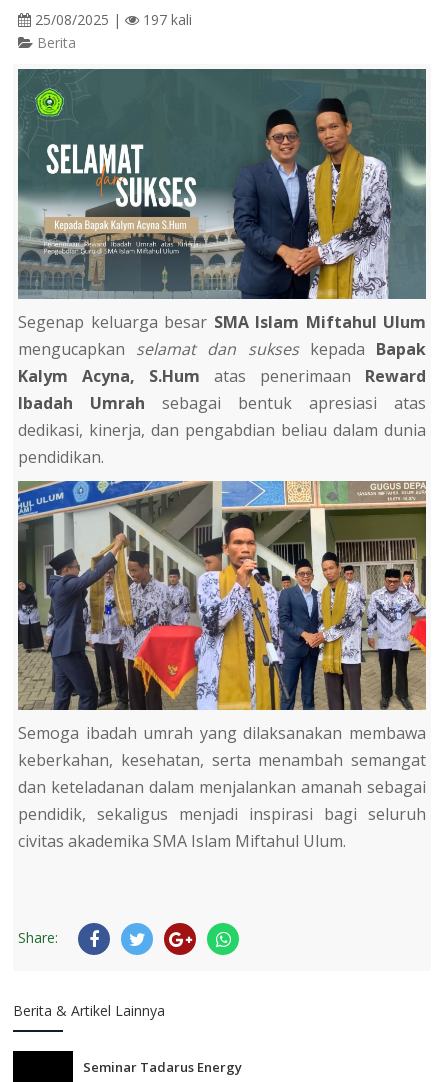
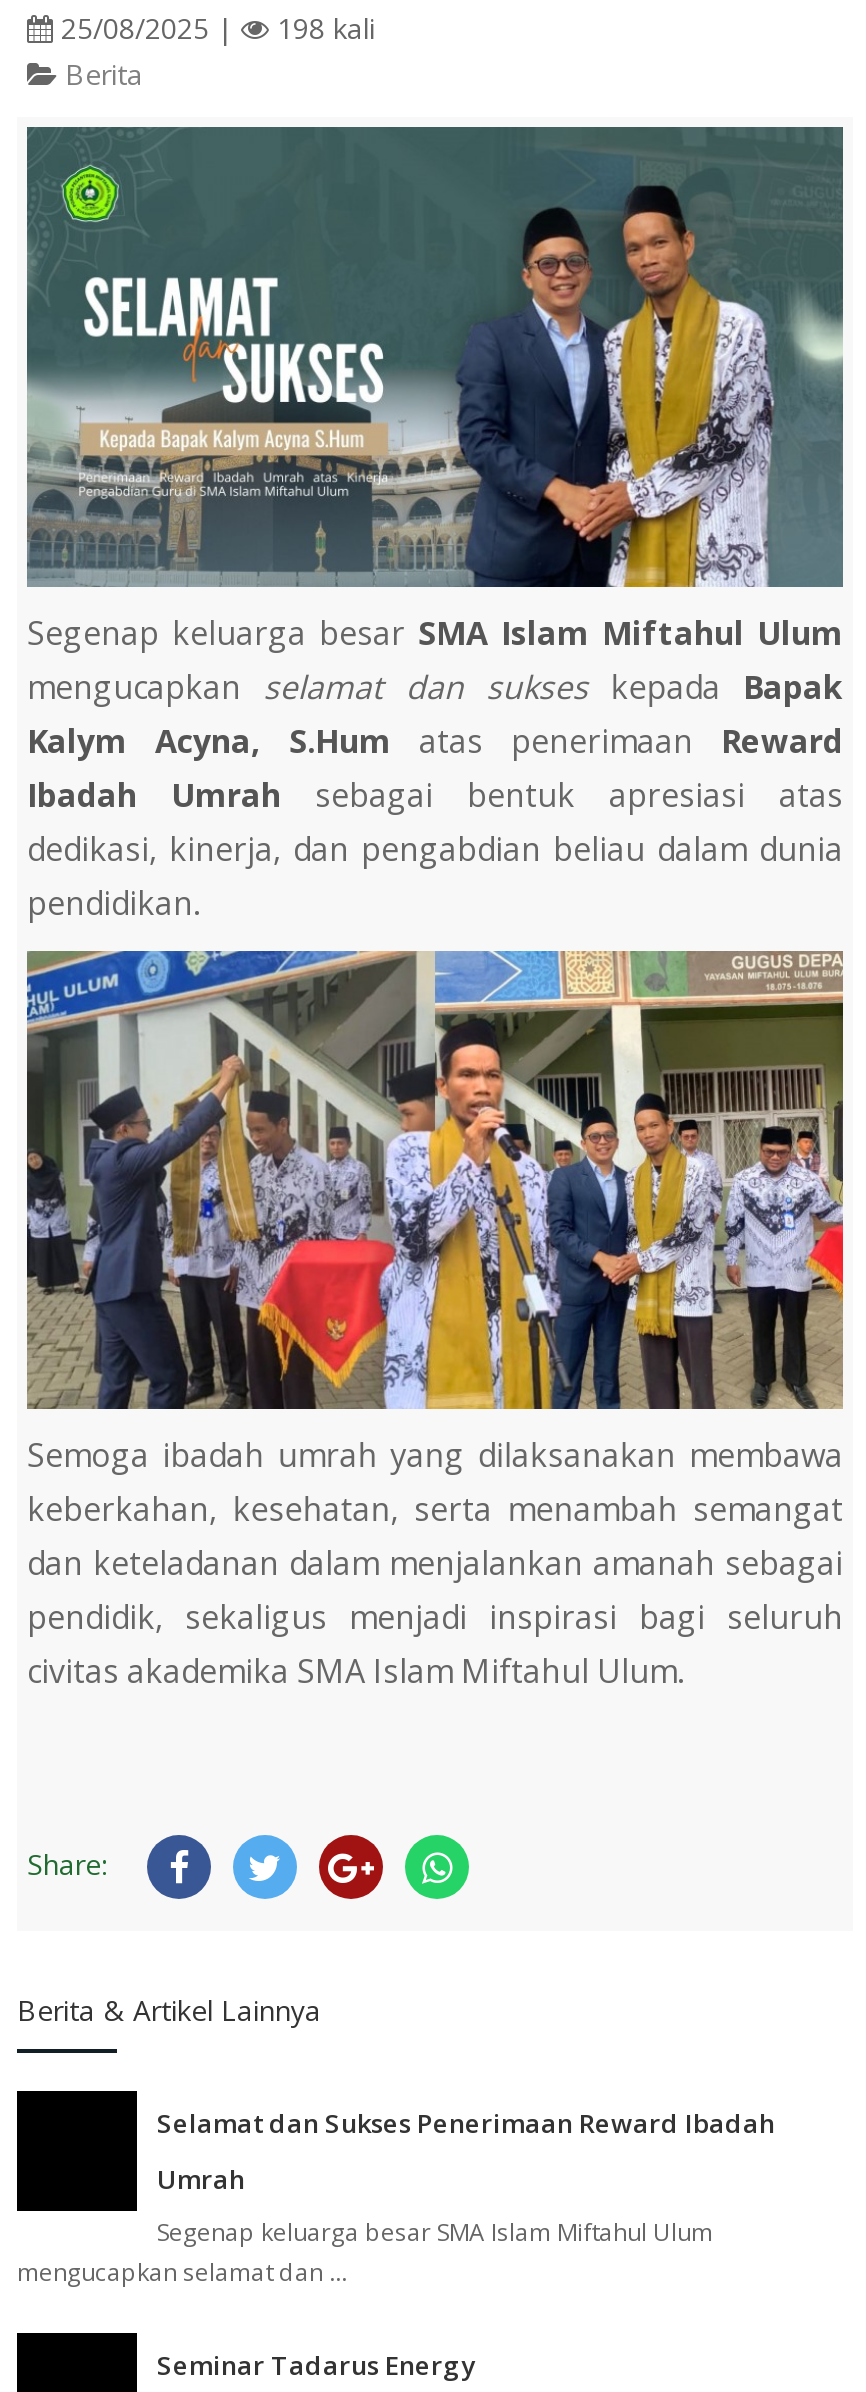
[139,10,192,29] 197 kali -> [269,9,375,47] 198 kali
none -> [17,2105,775,2289] Selamat dan Sukses Penerimaan Reward Ibadah | Umrah | Segenap keluarga besar SMA Islam Miftahul Ulum | mengucapkan selamat dan ...

